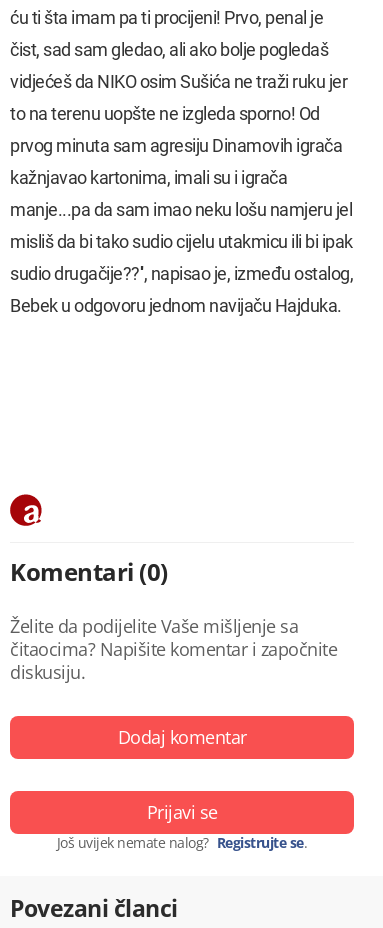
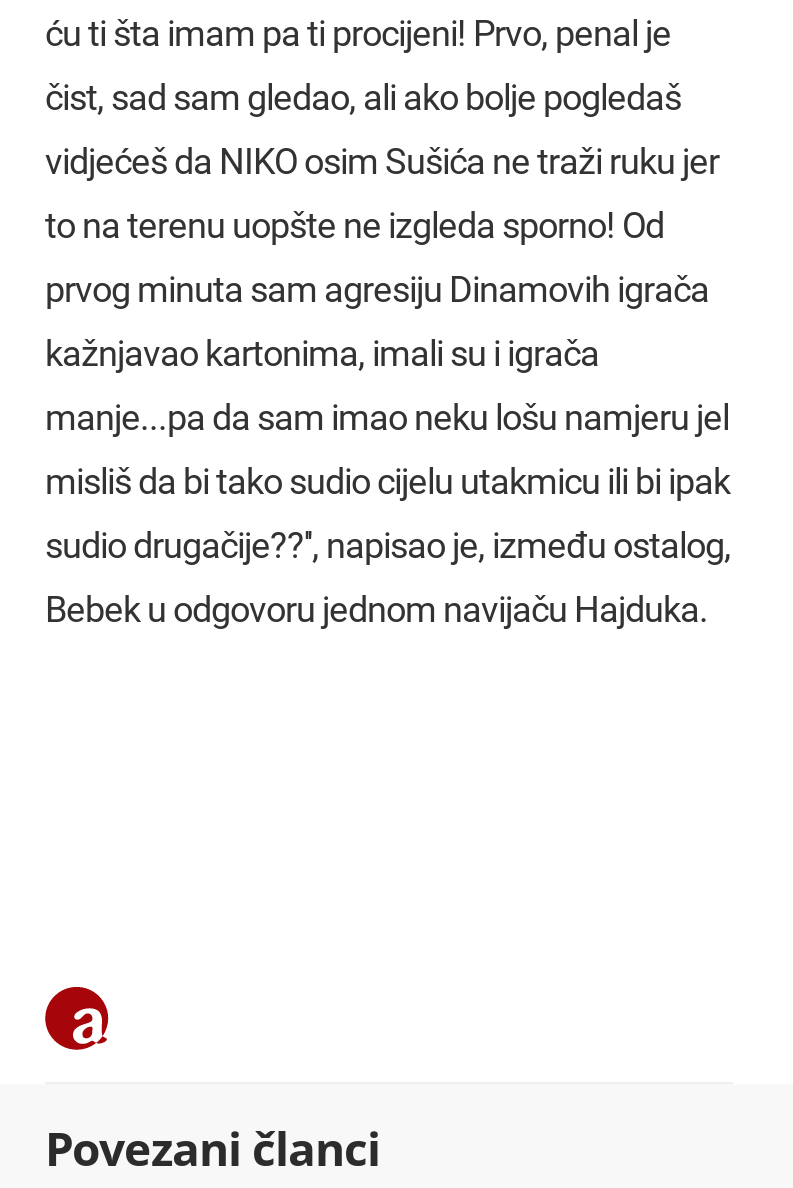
[10,555,337,852] Komentari (0) | Želite da podijelite Vaše mišljenje sa | čitaocima? Napišite komentar i započnite | diskusiju. | Dodaj komentar | Prijavi se | Još uvijek nemate nalog? Registrujte se. -> none

